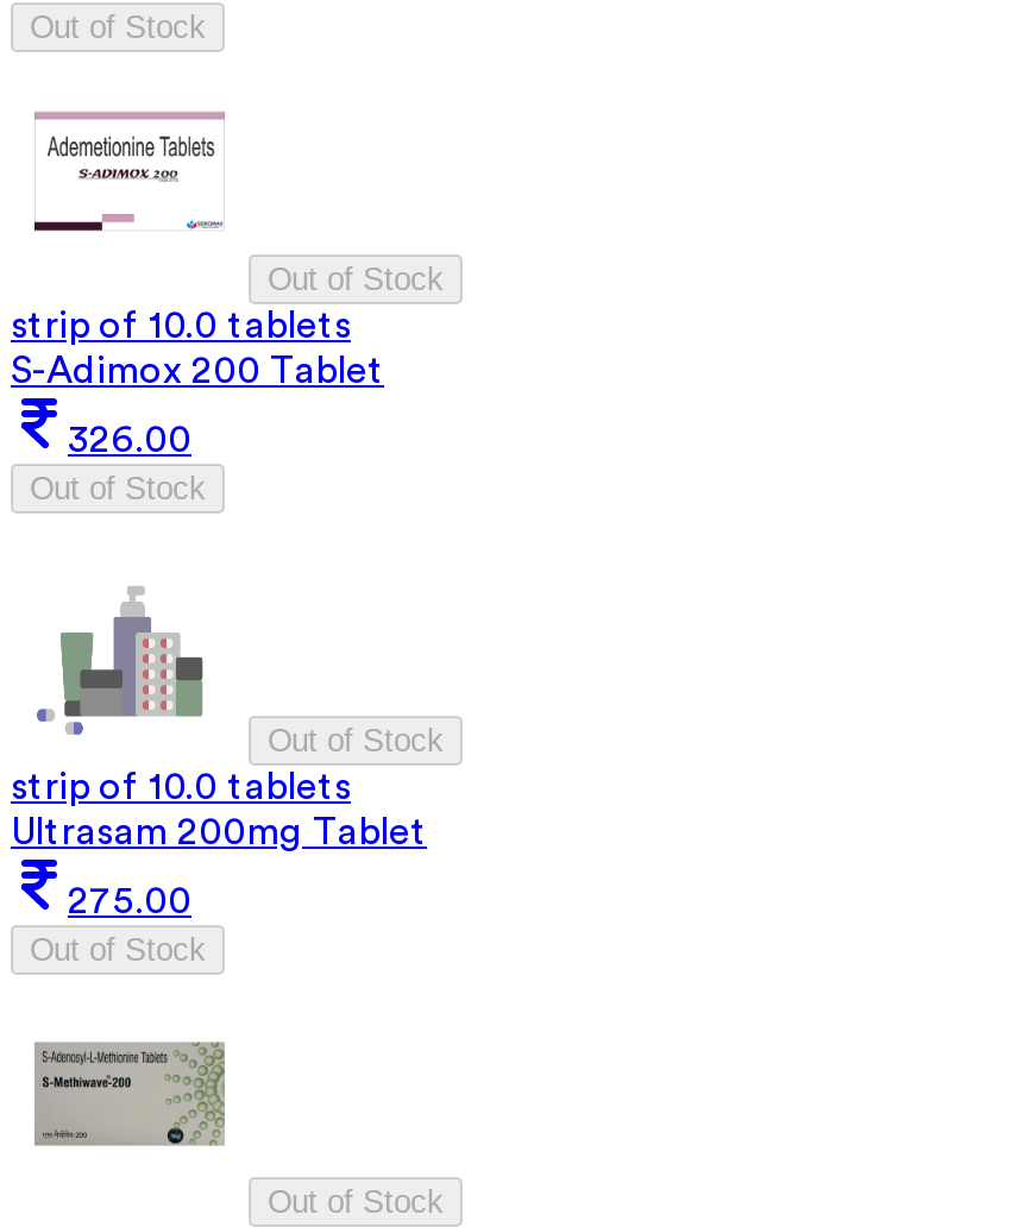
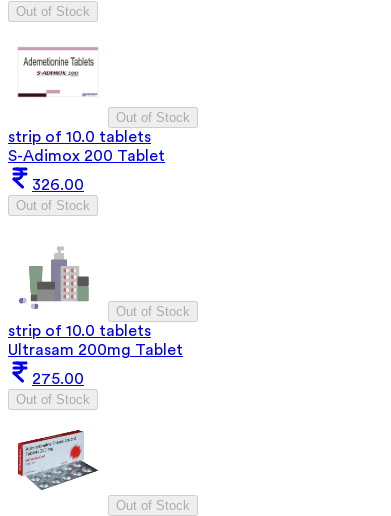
[32,1022,227,1165] [image] -> [17,429,98,491] [image]

